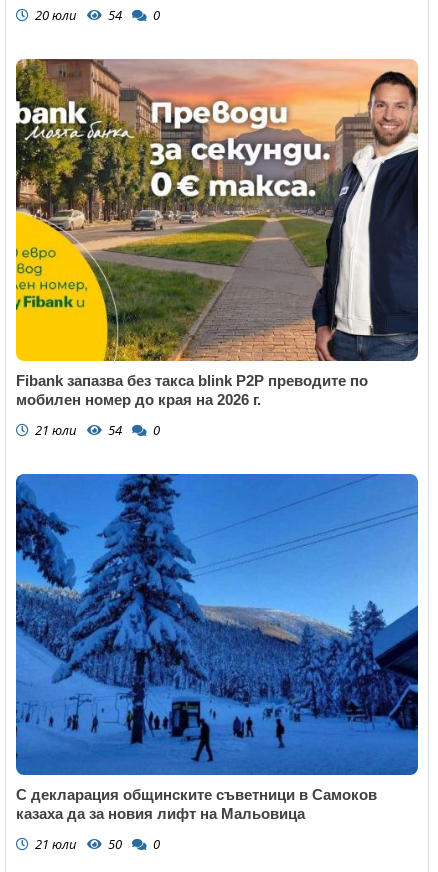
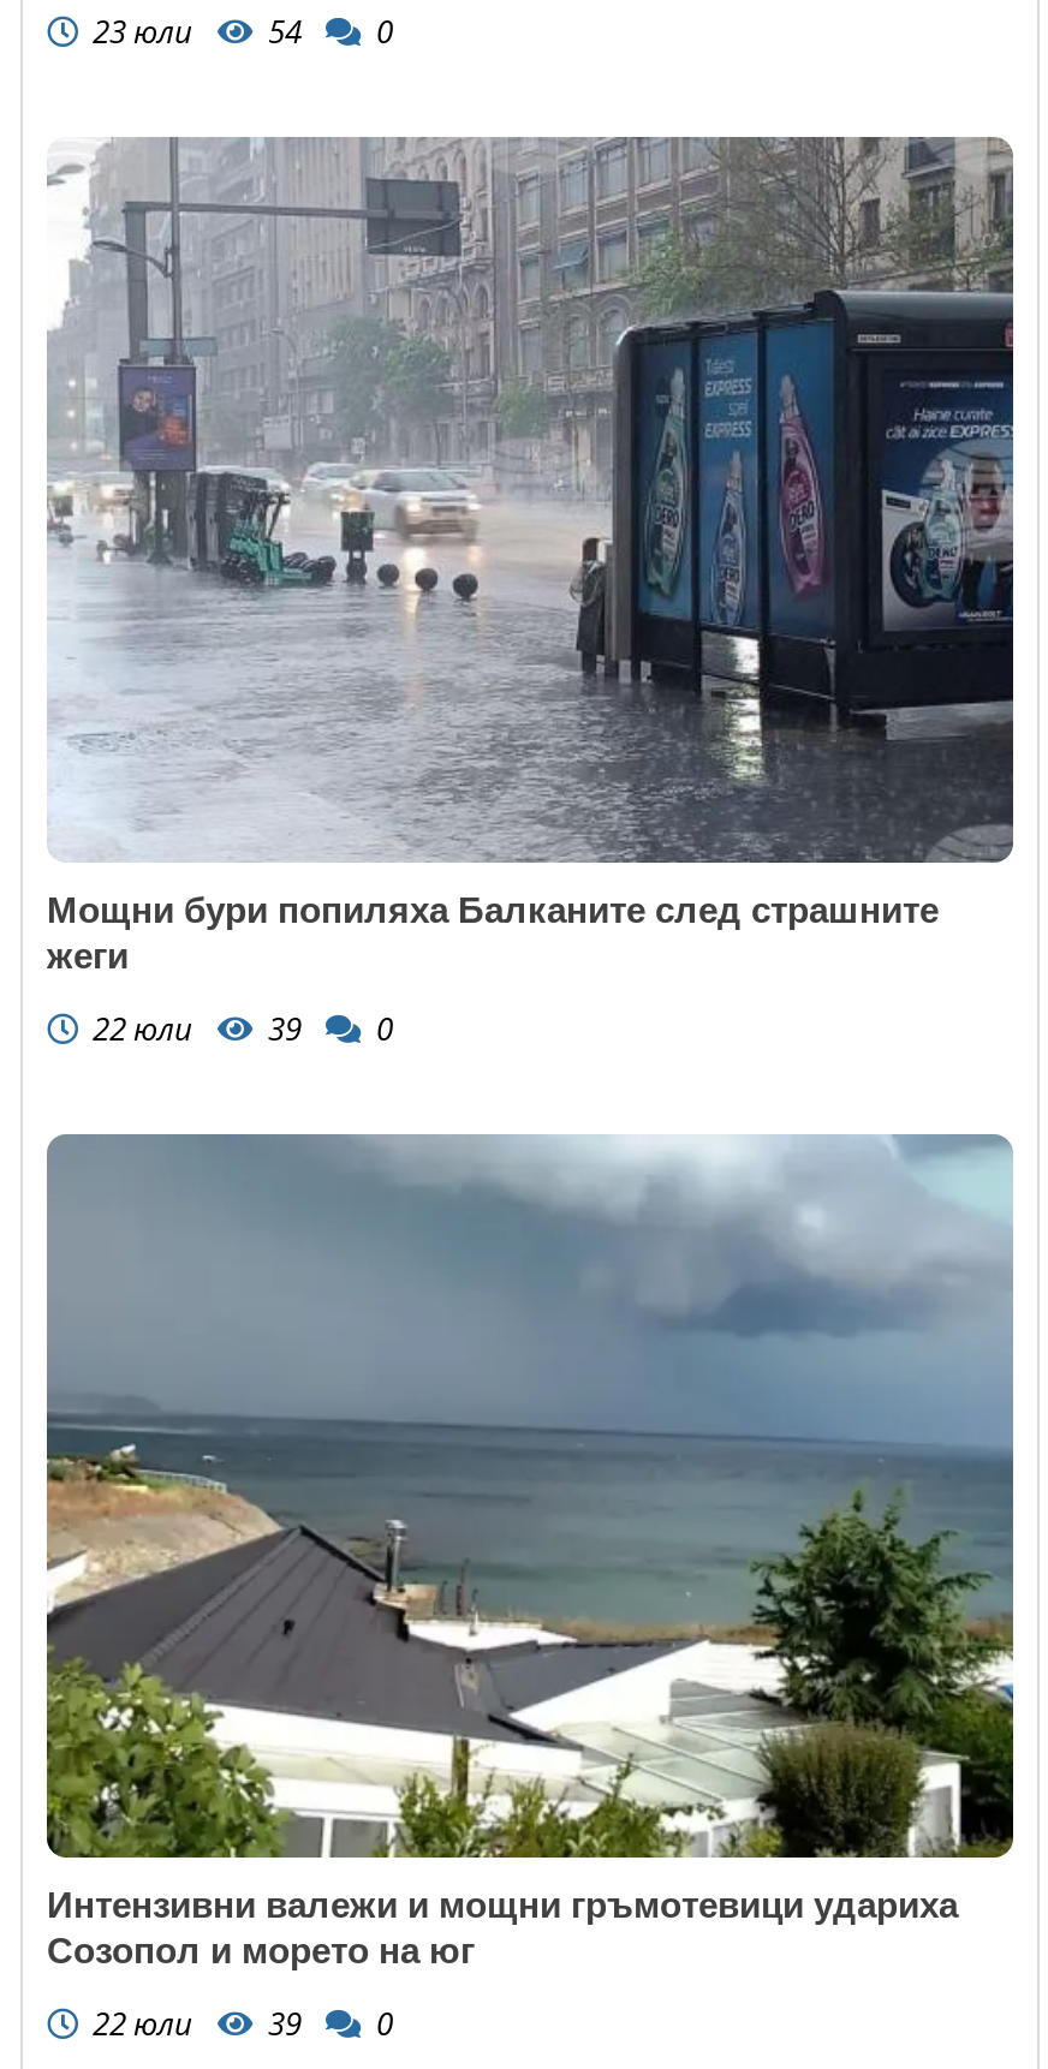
[32,6,160,24] 20 юли 54 0 -> [85,11,393,54] 23 юли 54 0
[15,58,419,408] [image] | Fibank запазва без такса blink P2P преводите по | мобилен номер до края на 2026 г. -> [44,135,1016,976] [image] | Мощни бури попиляха Балканите след страшните | жеги
[32,421,122,439] 21 юли | 54 -> [85,1007,302,1050] 22 юли | 39
[15,473,419,822] [image] | С декларация общинските съветници в Самоков | казаха да за новия лифт на Мальовица -> [44,1134,1016,1972] [image] | Интензивни валежи и мощни гръмотевици удариха | Созопол и морето на юг
[32,835,122,853] 21 юли | 50 -> [85,2003,302,2046] 22 юли | 39

